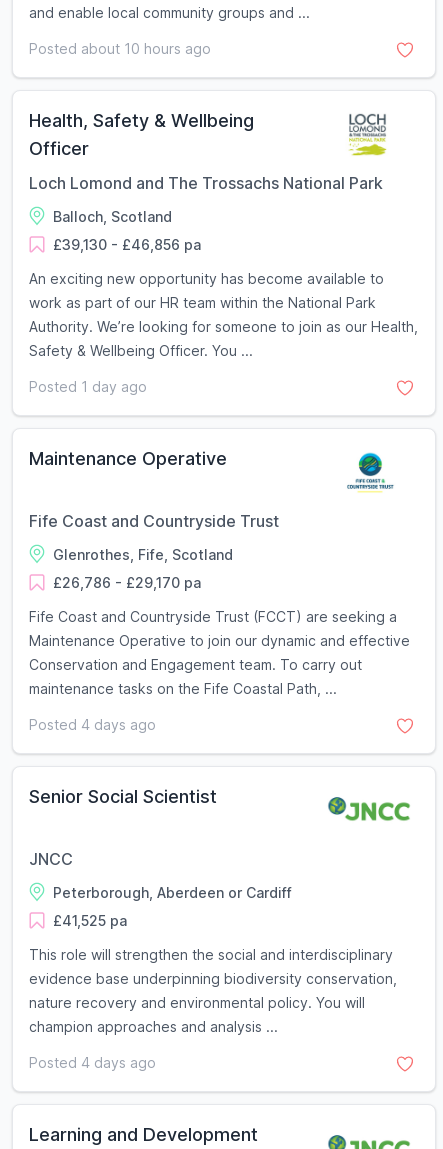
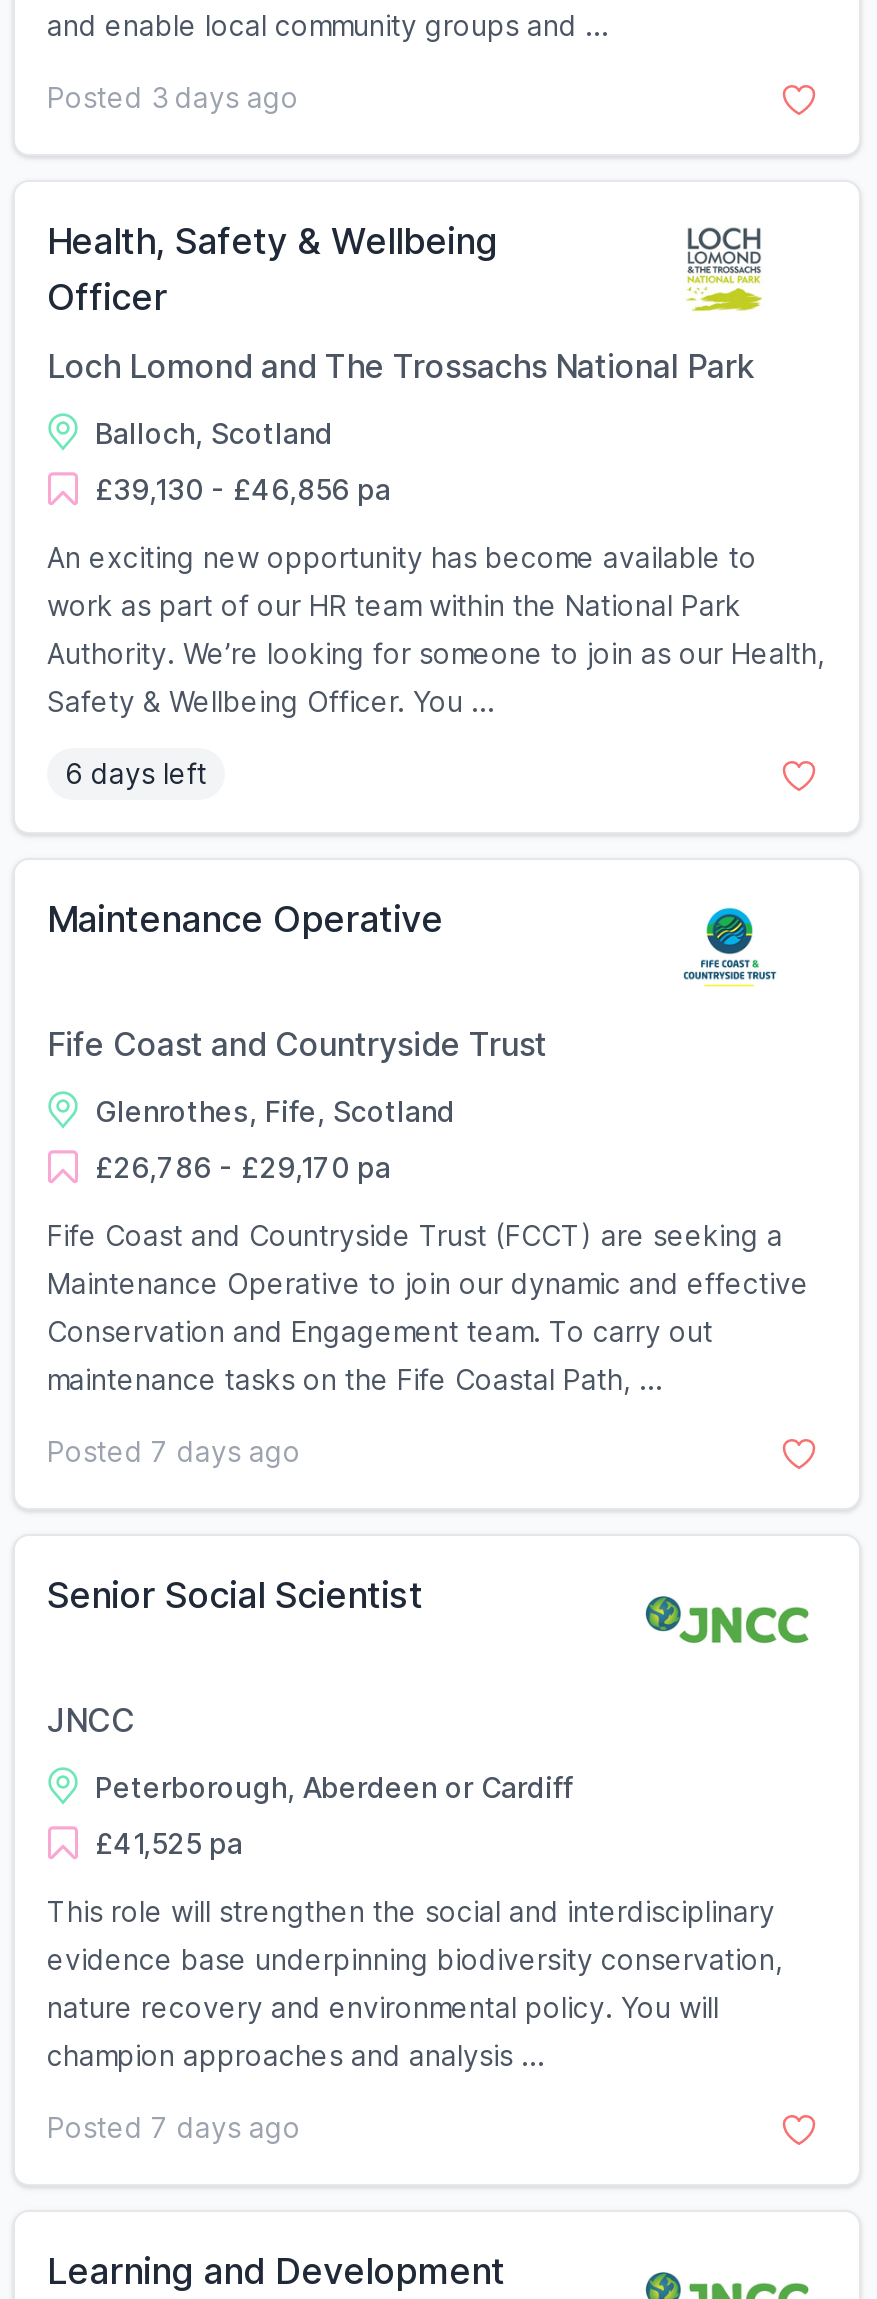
[29,40,211,57] Posted about 10 hours ago -> [47,80,299,114] Posted 3 days ago
[29,378,147,395] Posted 1 day ago -> [65,756,207,790] 6 days left
[29,716,156,733] Posted 4 days ago -> [47,1434,301,1468] Posted 7 days ago
[29,1054,156,1071] Posted 4 days ago -> [47,2110,301,2144] Posted 7 days ago

